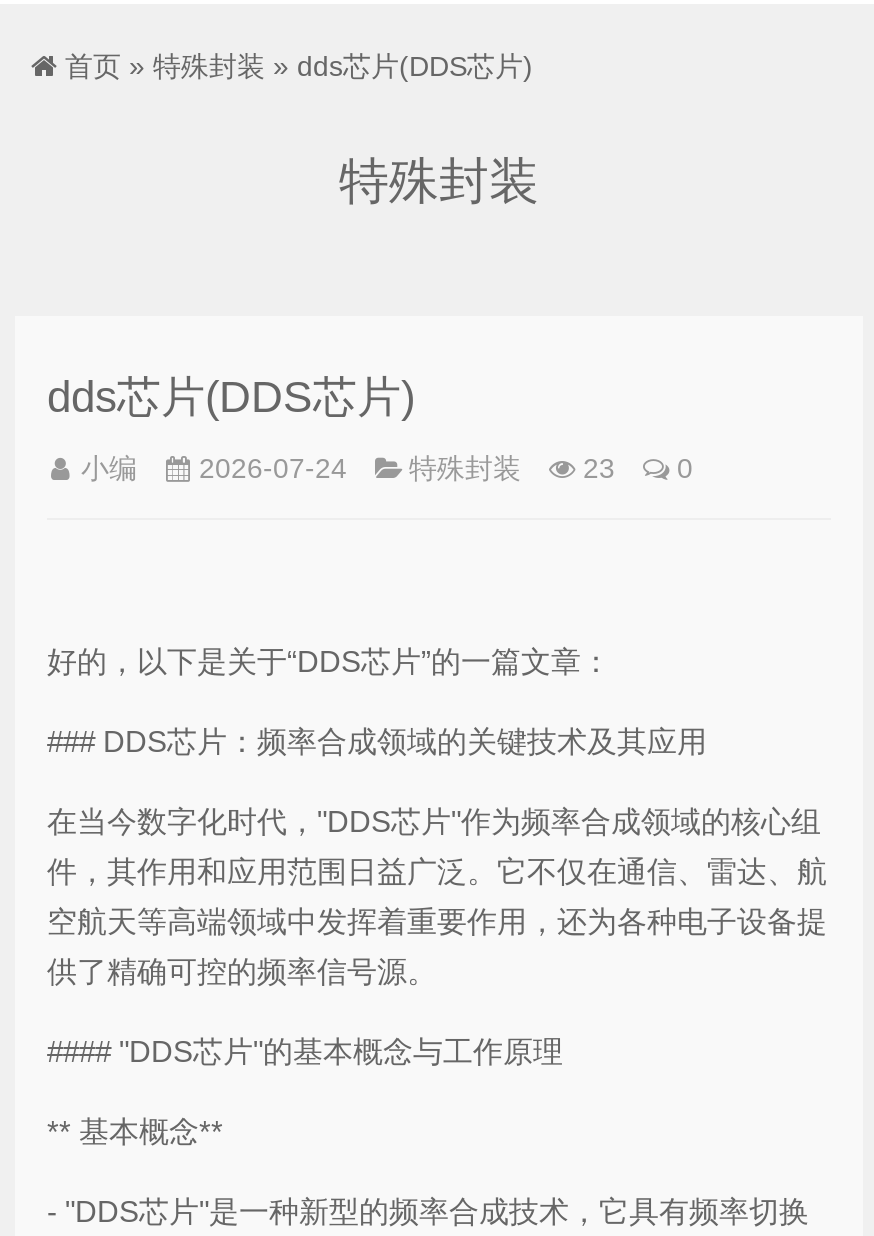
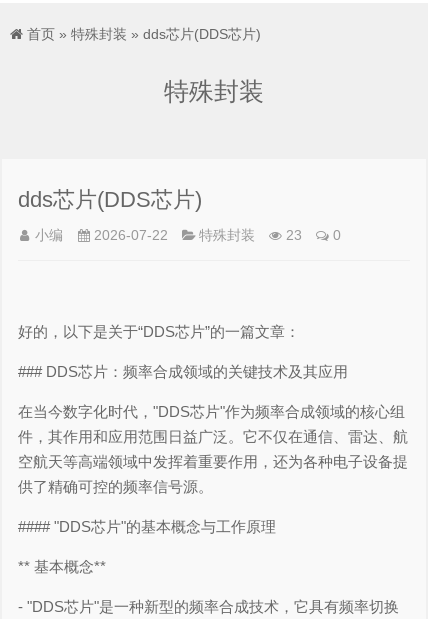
[81,452,693,484] 小编 2026-07-24 特殊封装 23 0 -> [35,227,341,243] 小编 2026-07-22 特殊封装 23 0

